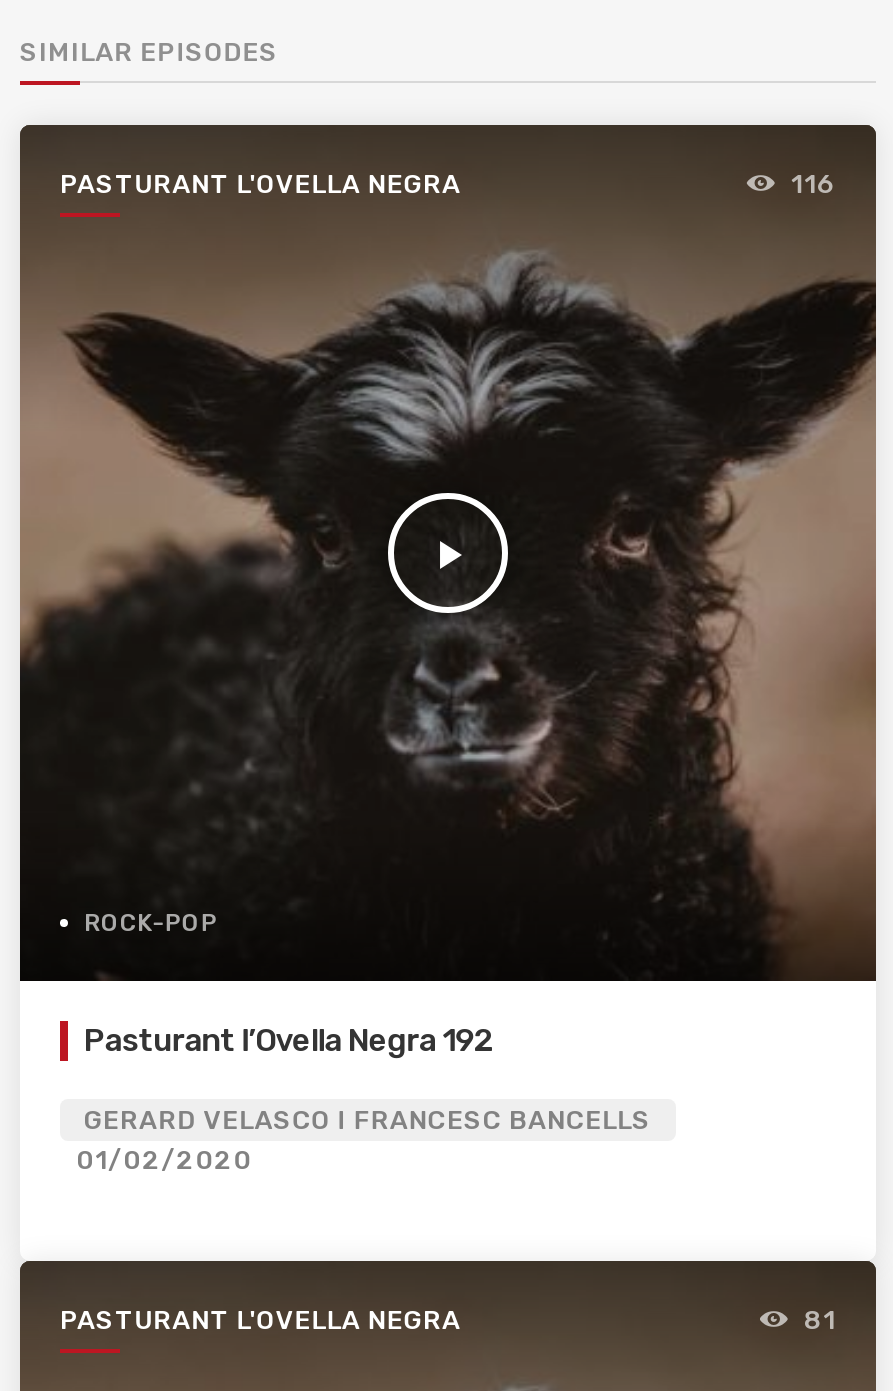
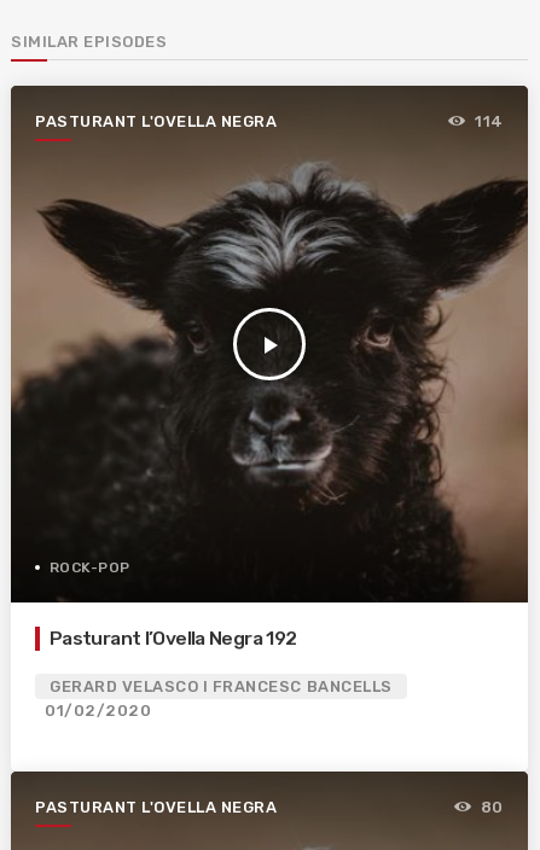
[784,169,836,199] 116 -> [471,112,504,130] 114
[797,1305,836,1335] 81 -> [476,798,504,816] 80

